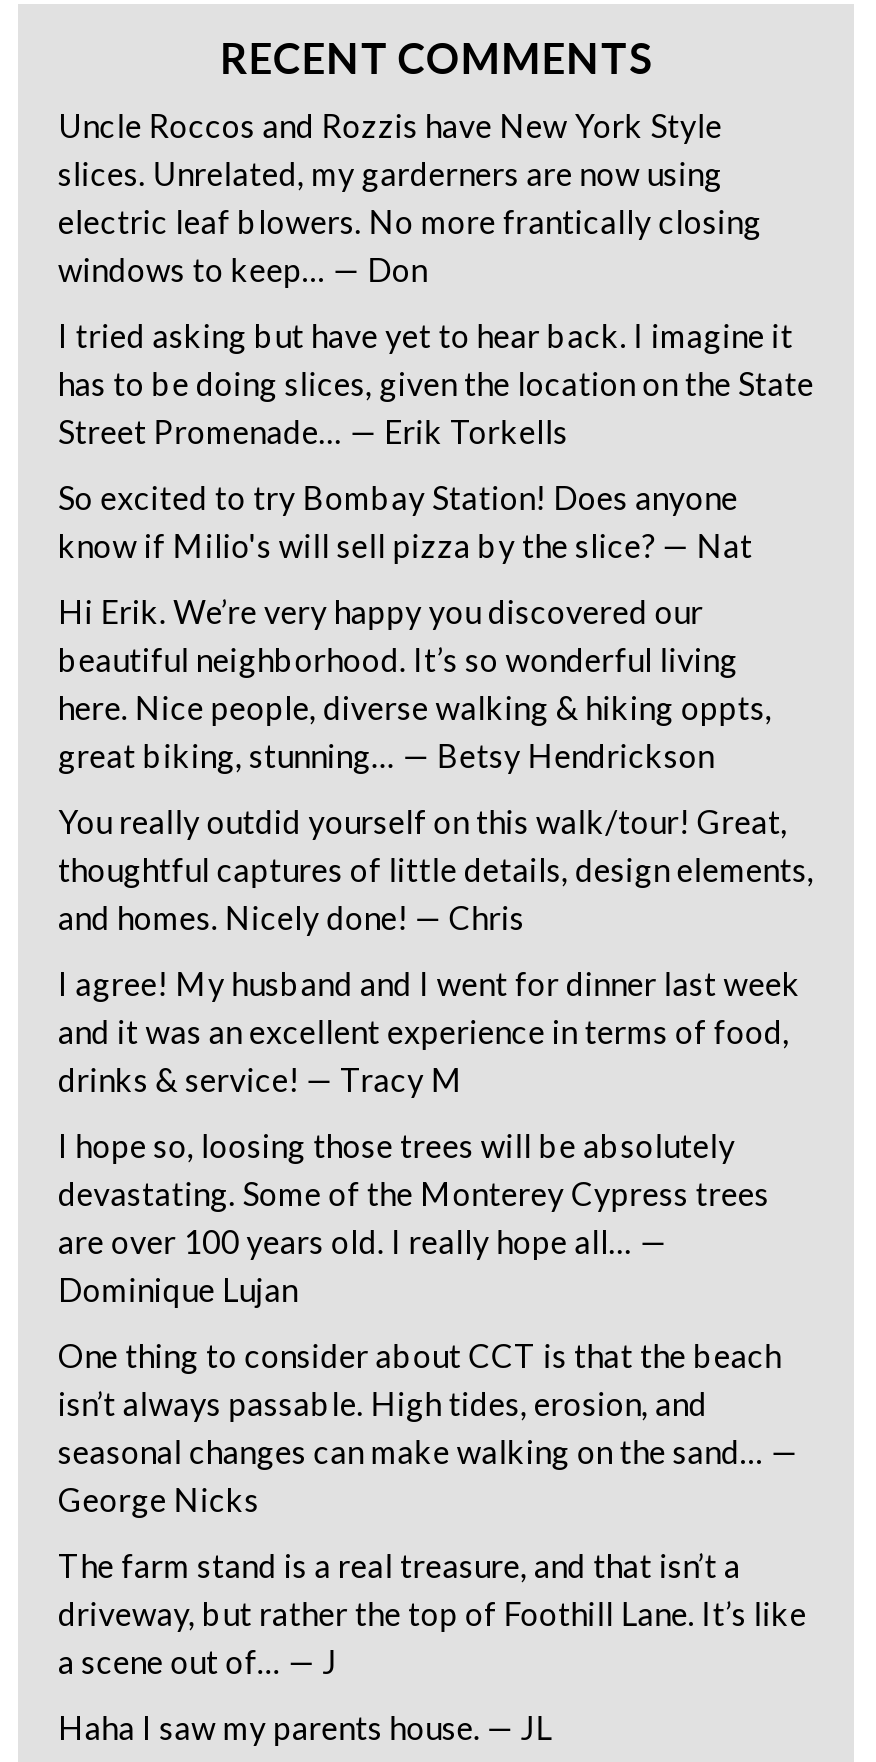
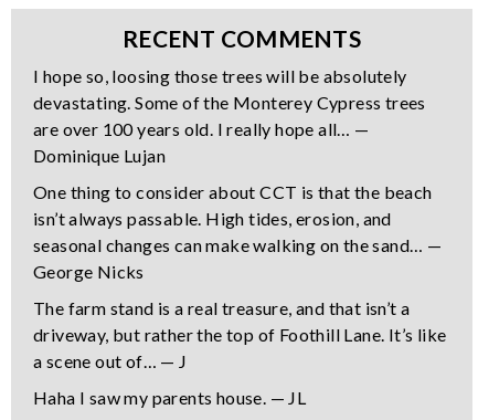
[58,105,814,1097] Uncle Roccos and Rozzis have New York Style | slices. Unrelated, my garderners are now using | electric leaf blowers. No more frantically closing | windows to keep… — Don | I tried asking but have yet to hear back. I imagine it | has to be doing slices, given the location on the State | Street Promenade… — Erik Torkells | So excited to try Bombay Station! Does anyone | know if Milio's will sell pizza by the slice? — Nat | Hi Erik. We’re very happy you discovered our | beautiful neighborhood. It’s so wonderful living | here. Nice people, diverse walking & hiking oppts, | great biking, stunning… — Betsy Hendrickson | You really outdid yourself on this walk/tour! Great, | thoughtful captures of little details, design elements, | and homes. Nicely done! — Chris | I agree! My husband and I went for dinner last week | and it was an excellent experience in terms of food, | drinks & service! — Tracy M -> none

